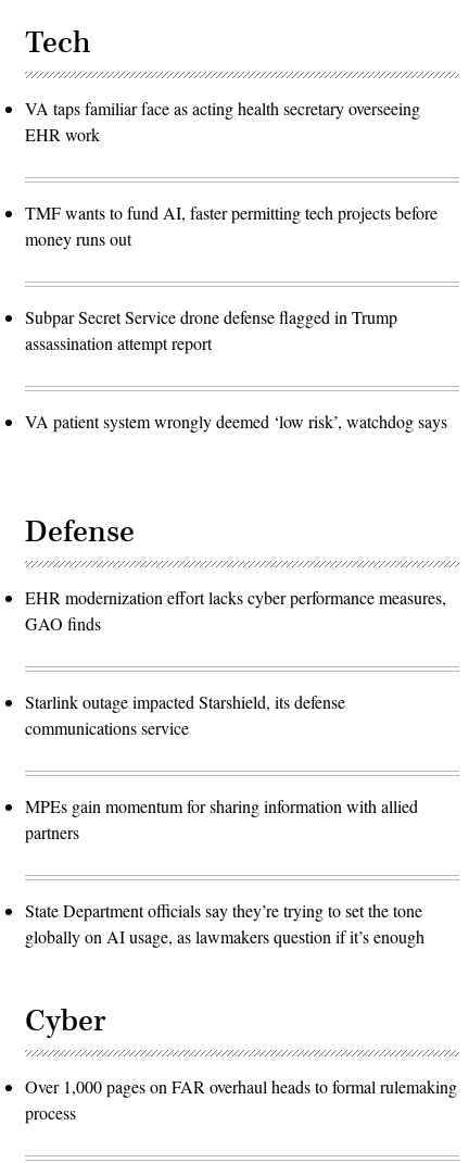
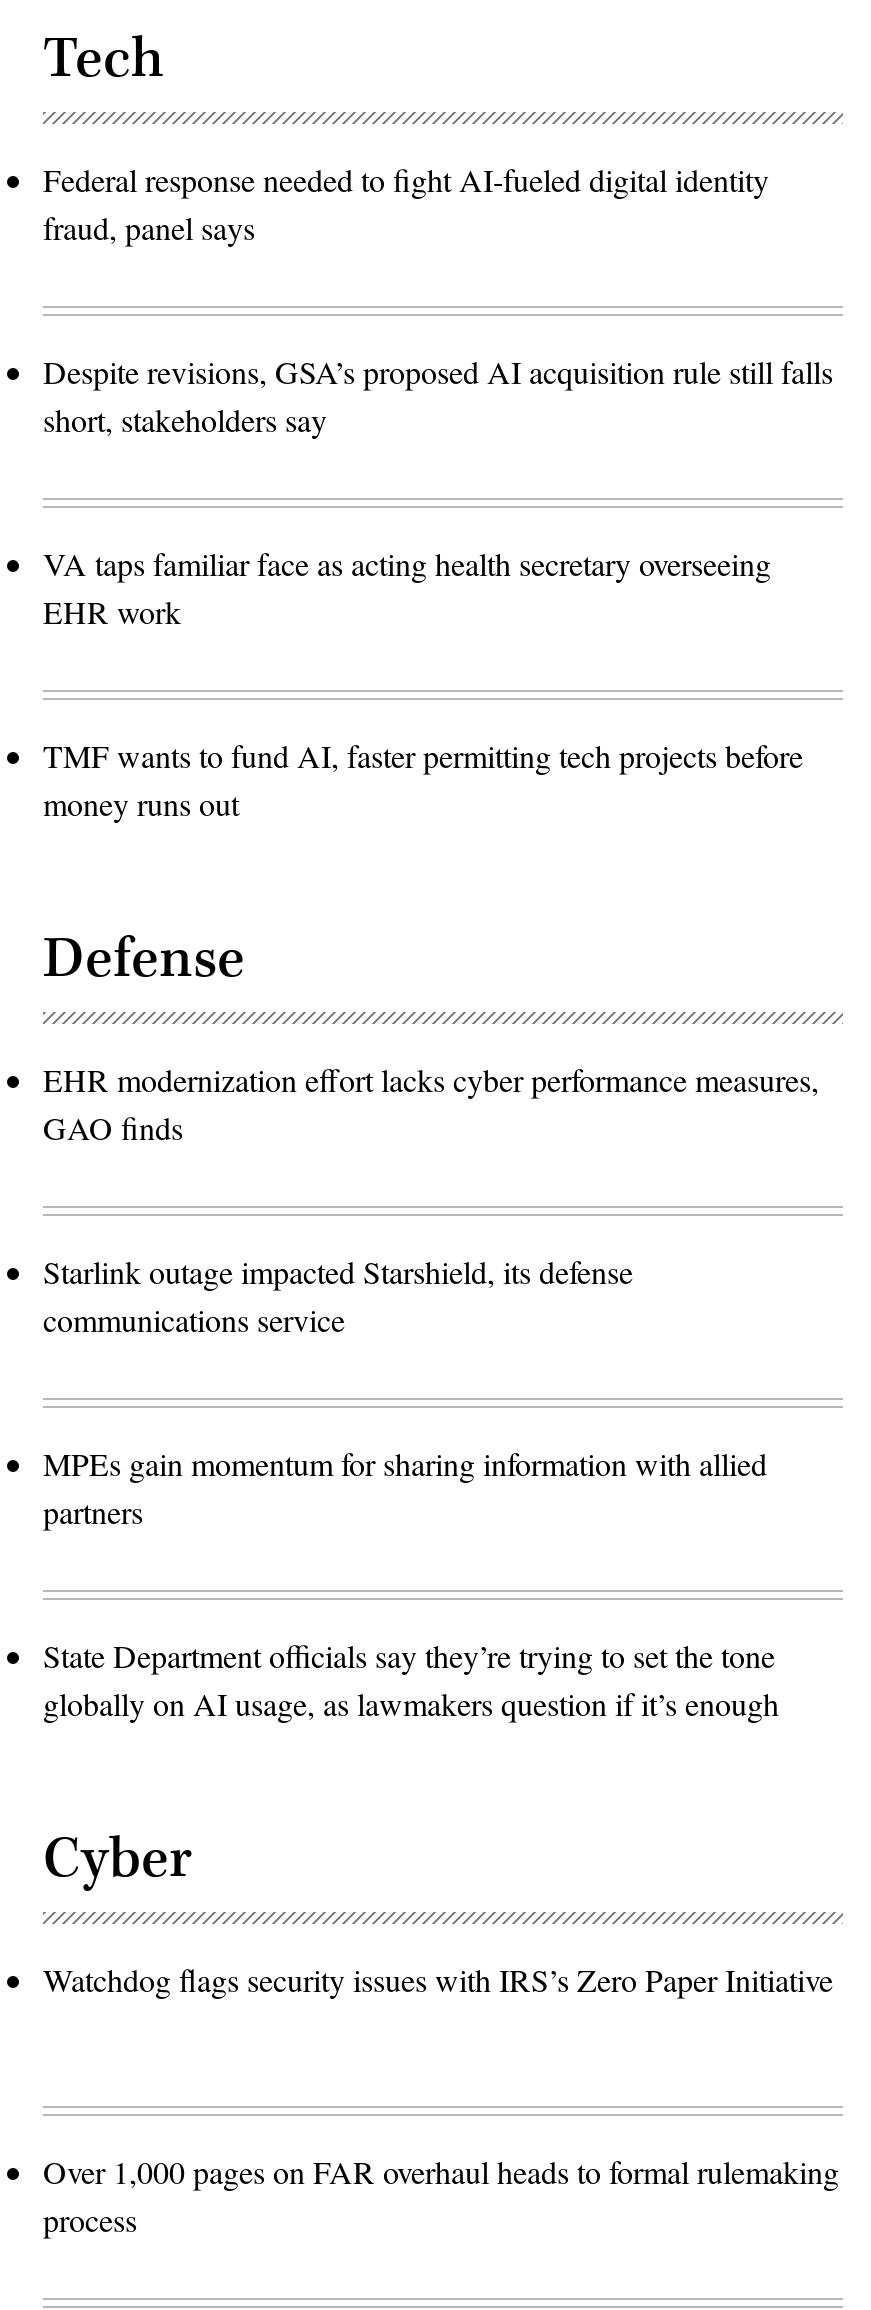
none -> [43,159,833,441] Federal response needed to fight AI-fueled digital identity | fraud, panel says | Despite revisions, GSA’s proposed AI acquisition rule still falls | short, stakeholders say
moved [25,97,438,250] -> [43,543,803,825]: VA taps familiar face as acting health secretary overseeing | EHR work | TMF wants to fund AI, faster permitting tech projects before | money runs out
[25,306,447,433] Subpar Secret Service drone defense flagged in Trump | assassination attempt report | VA patient system wrongly deemed ‘low risk’, watchdog says -> none
none -> [43,1959,833,2001] Watchdog flags security issues with IRS’s Zero Paper Initiative

